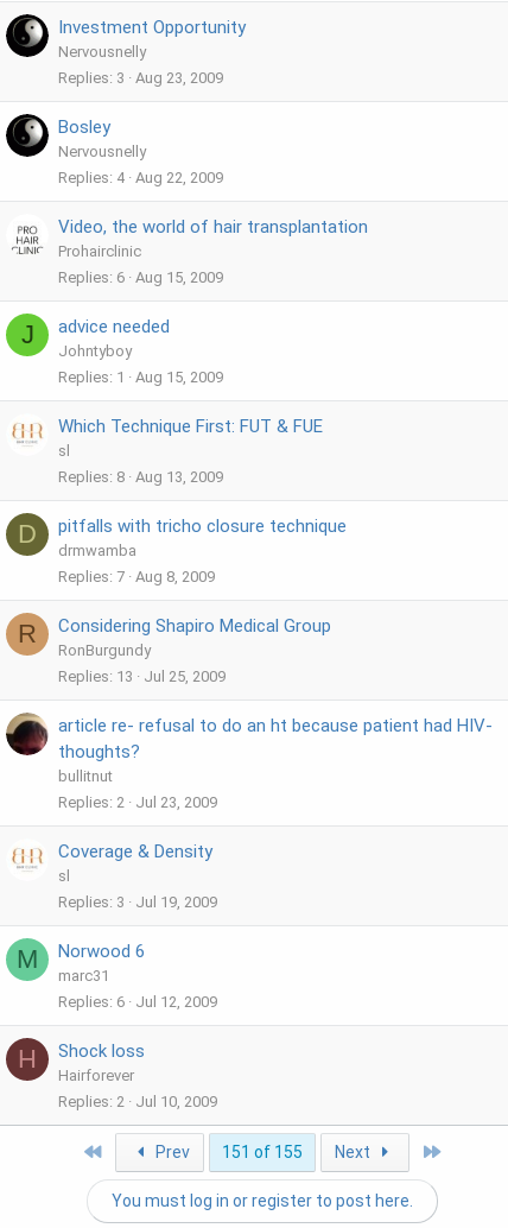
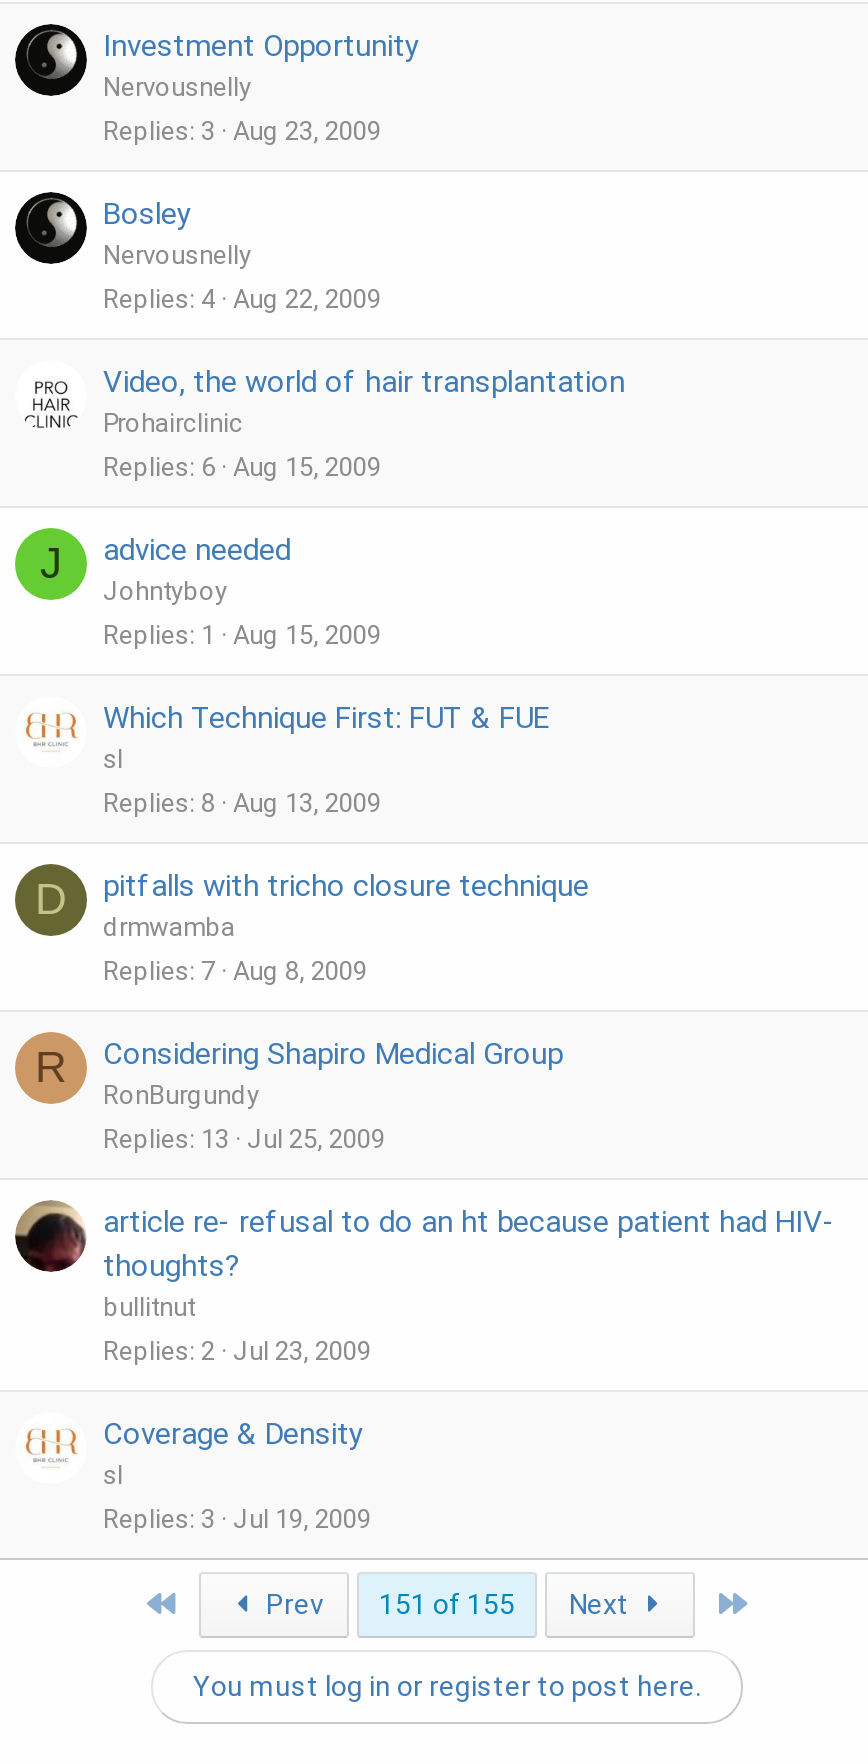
[17,940,217,1110] M | Norwood 6 | marc31 | Replies 6 Jul 12, 2009 | H | Shock loss | Hairforever | Replies 2 Jul 10, 2009 -> none

